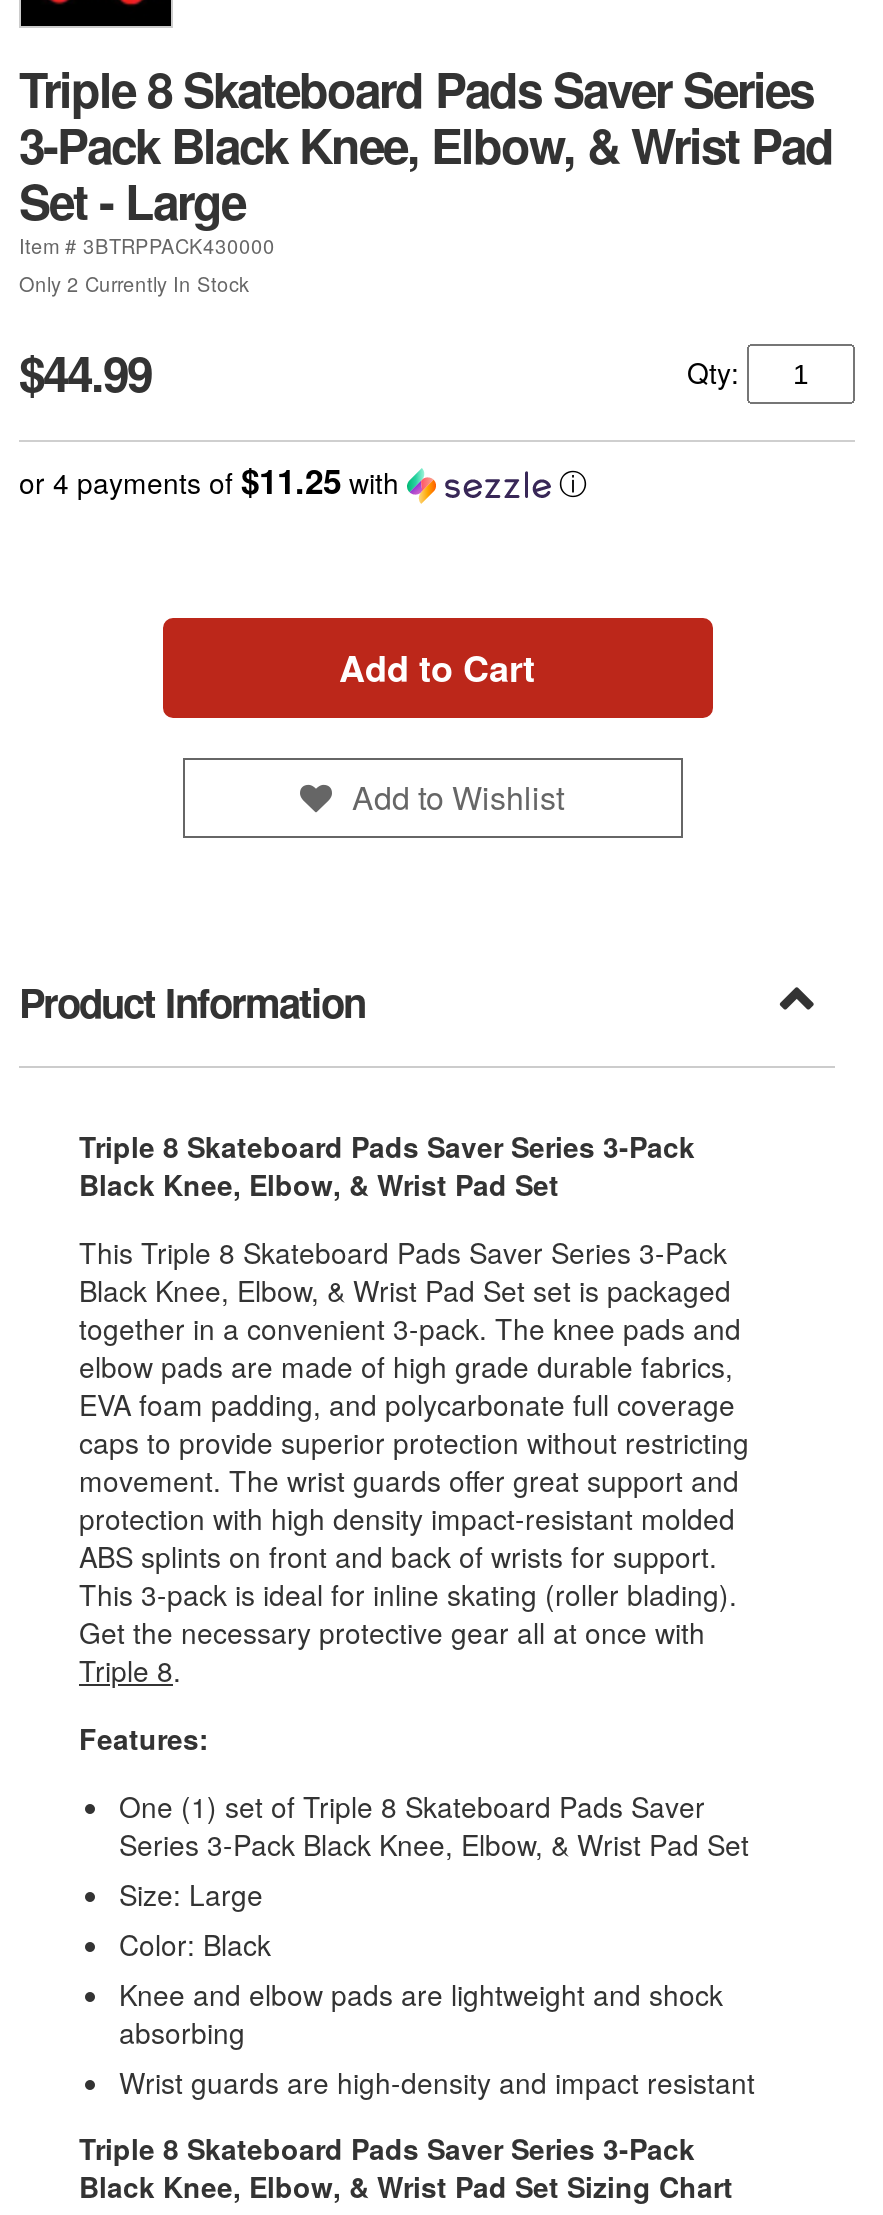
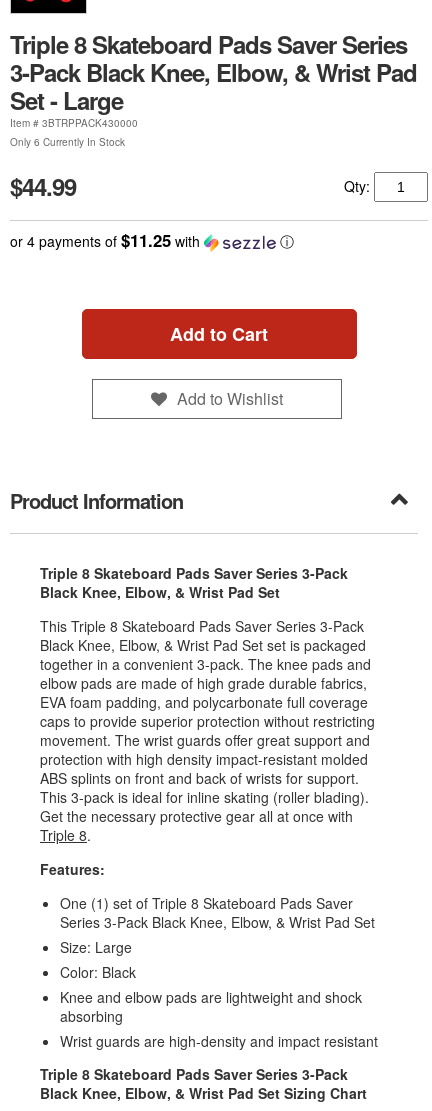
[19,270,249,298] Only 2 Currently In Stock -> [10,135,125,149] Only 6 Currently In Stock

